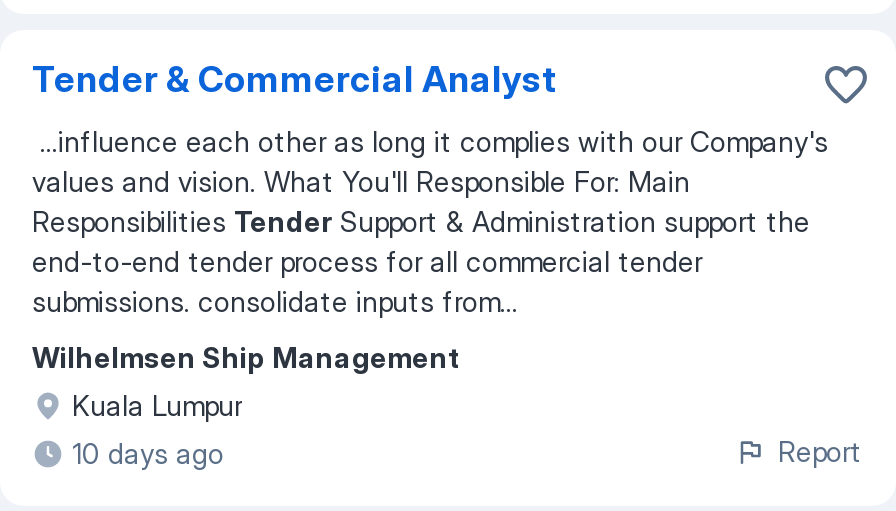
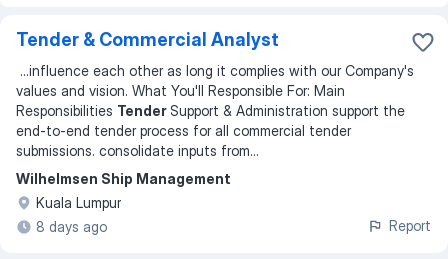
[72,436,224,470] 10 days ago -> [36,218,107,235] 8 days ago

